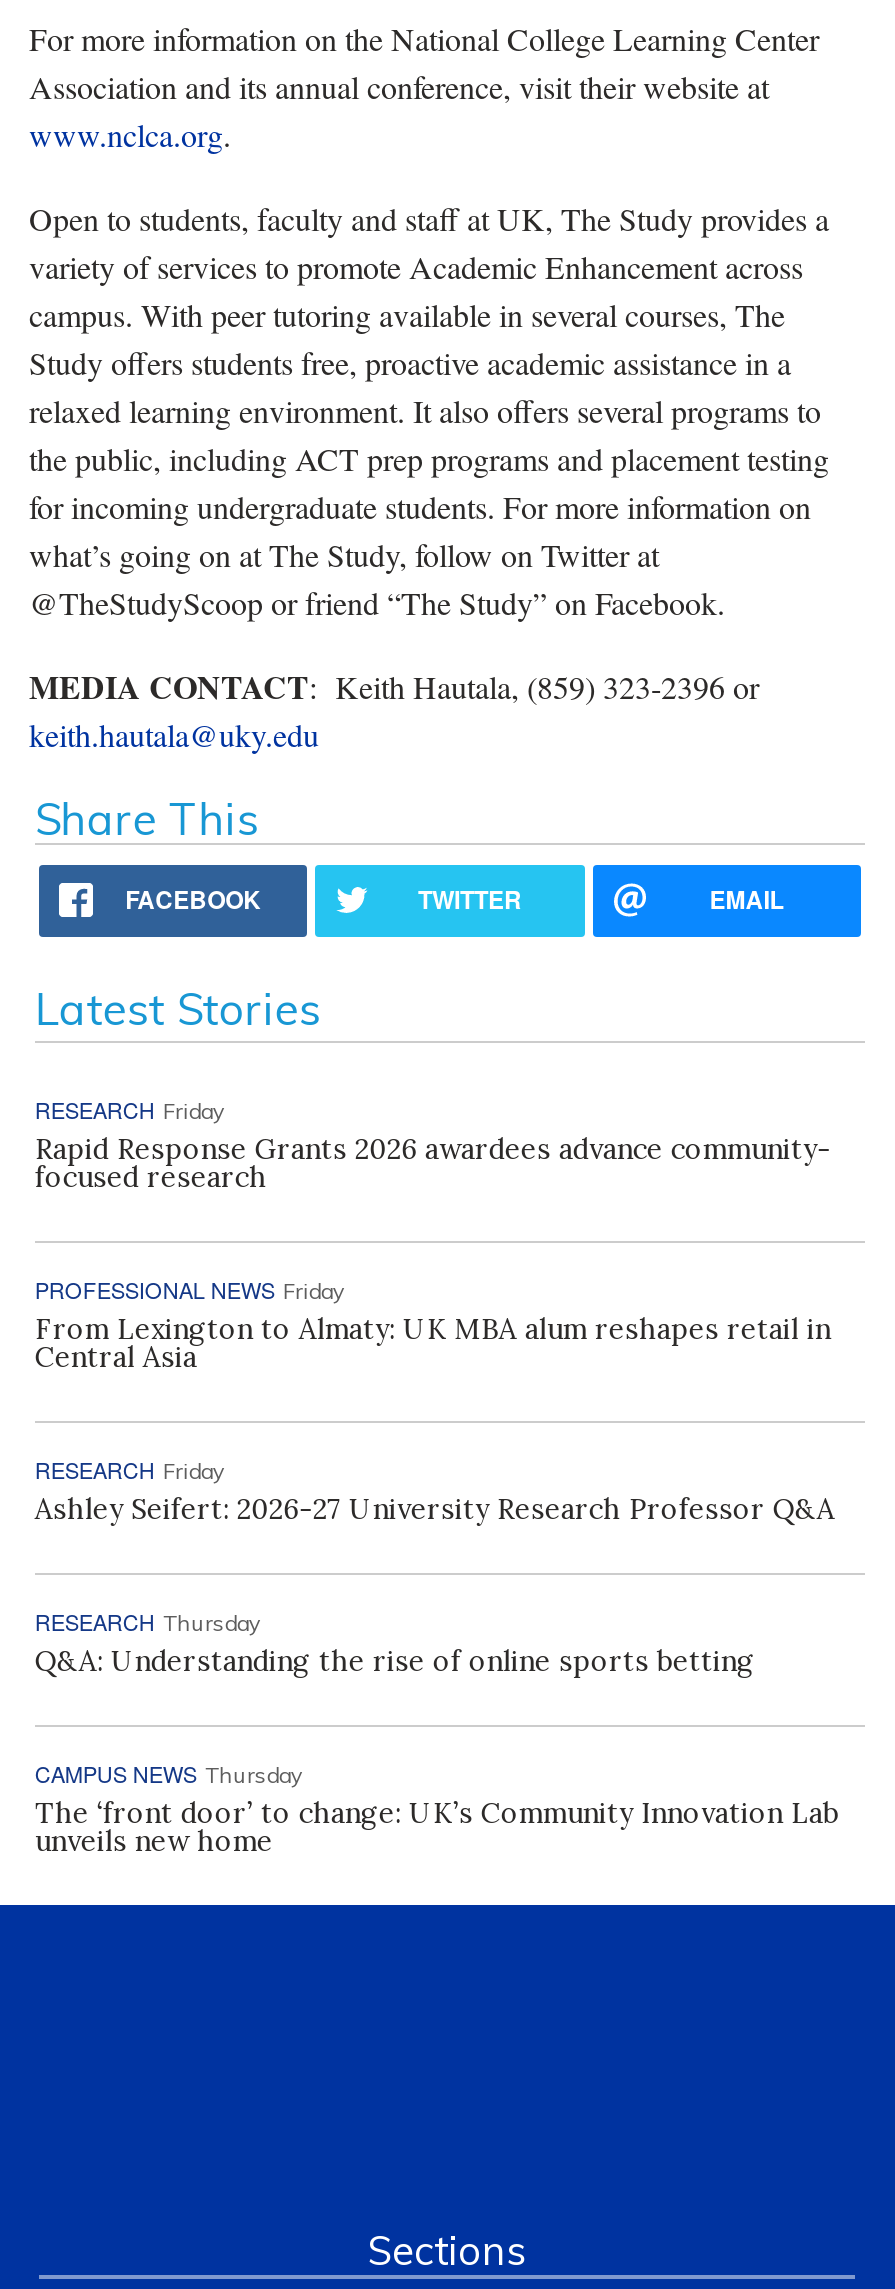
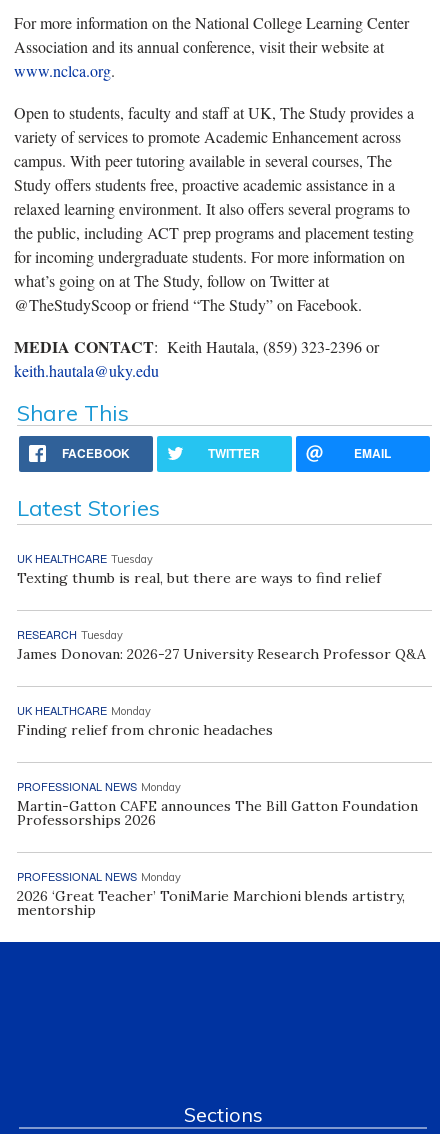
[35,1092,831,1194] RESEARCH Friday | Rapid Response Grants 2026 awardees advance community- | focused research -> [17,550,381,587] UK HEALTHCARE Tuesday | Texting thumb is real, but there are ways to find relief
[35,1272,831,1374] PROFESSIONAL NEWS Friday | From Lexington to Almaty: UK MBA alum reshapes retail in | Central Asia -> [17,626,426,663] RESEARCH Tuesday | James Donovan: 2026-27 University Research Professor Q&A
[35,1452,835,1526] RESEARCH Friday | Ashley Seifert: 2026-27 University Research Professor Q&A -> [17,702,273,739] UK HEALTHCARE Monday | Finding relief from chronic headaches
[35,1604,755,1678] RESEARCH Thursday | Q&A: Understanding the rise of online sports betting -> [17,778,418,829] PROFESSIONAL NEWS Monday | Martin-Gatton CAFE announces The Bill Gatton Foundation | Professorships 2026
[35,1756,839,1858] CAMPUS NEWS Thursday | The ‘front door’ to change: UK’s Community Innovation Lab | unveils new home -> [17,868,405,919] PROFESSIONAL NEWS Monday | 2026 ‘Great Teacher’ ToniMarie Marchioni blends artistry, | mentorship

